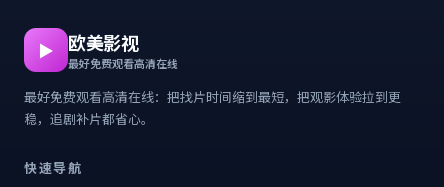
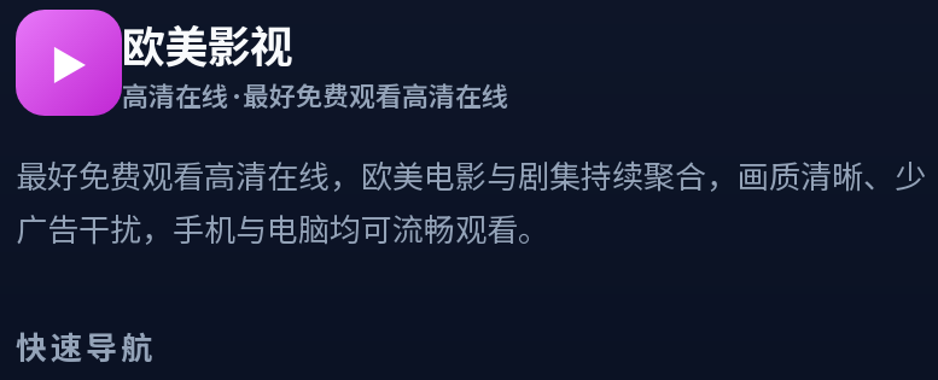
[68,57,178,71] 最好免费观看高清在线 -> [122,78,508,112] 高清在线 · 最好免费观看高清在线
[24,89,401,127] 最好免费观看高清在线：把找片时间缩到最短，把观影体验拉到更 | 稳，追剧补片都省心。 -> [16,156,926,247] 最好免费观看高清在线，欧美电影与剧集持续聚合，画质清晰、少 | 广告干扰，手机与电脑均可流畅观看。

